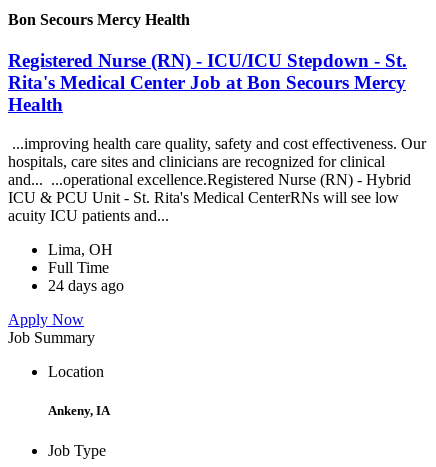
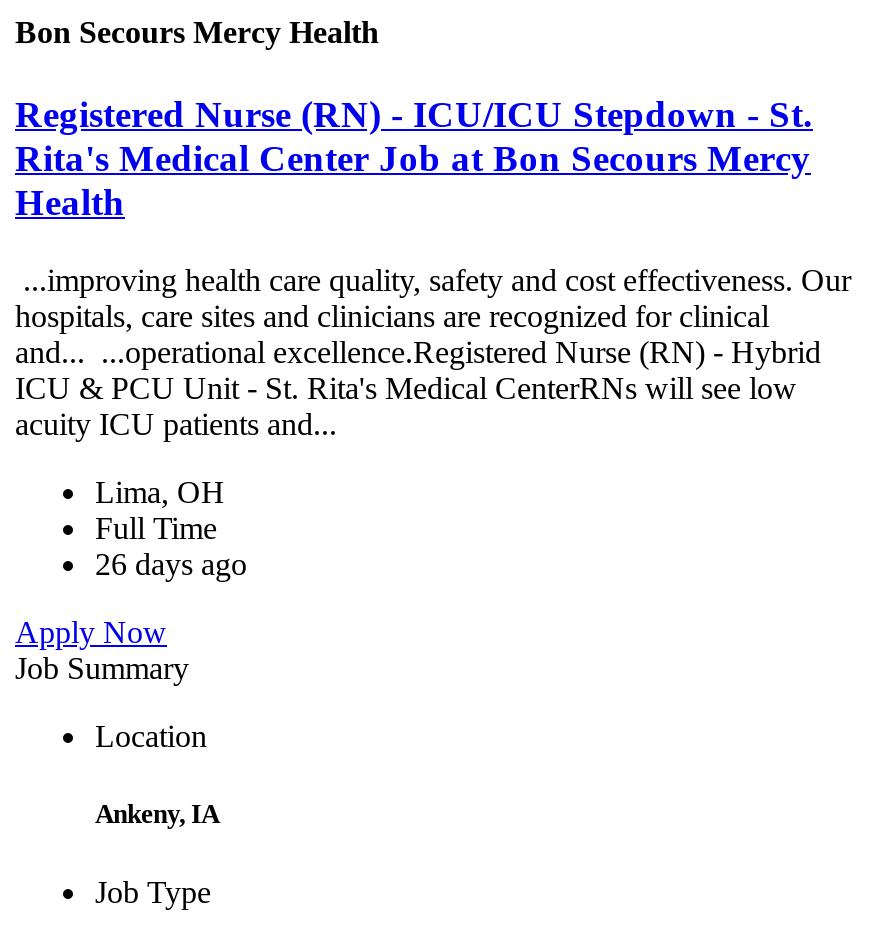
[48,277,124,294] 24 days ago -> [95,547,247,581] 26 days ago

